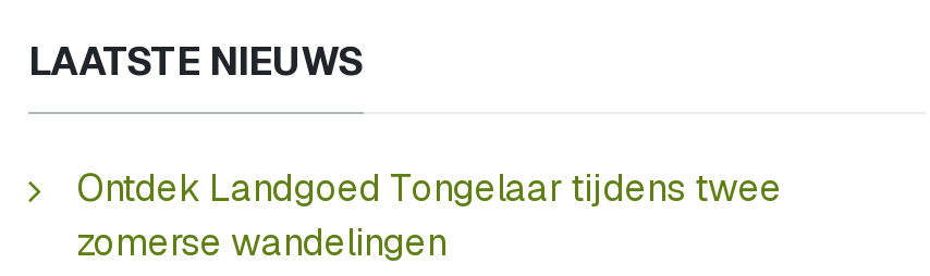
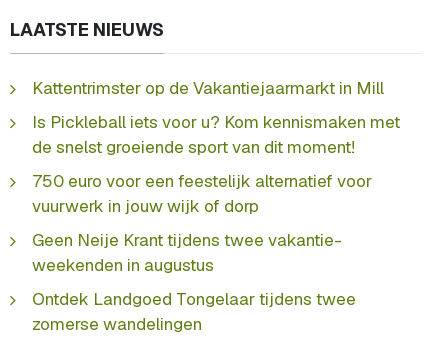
none -> [32,77,400,276] Kattentrimster op de Vakantiejaarmarkt in Mill | Is Pickleball iets voor u? Kom kennismaken met | de snelst groeiende sport van dit moment! | 750 euro voor een feestelijk alternatief voor | vuurwerk in jouw wijk of dorp | Geen Neije Krant tijdens twee vakantie- | weekenden in augustus

